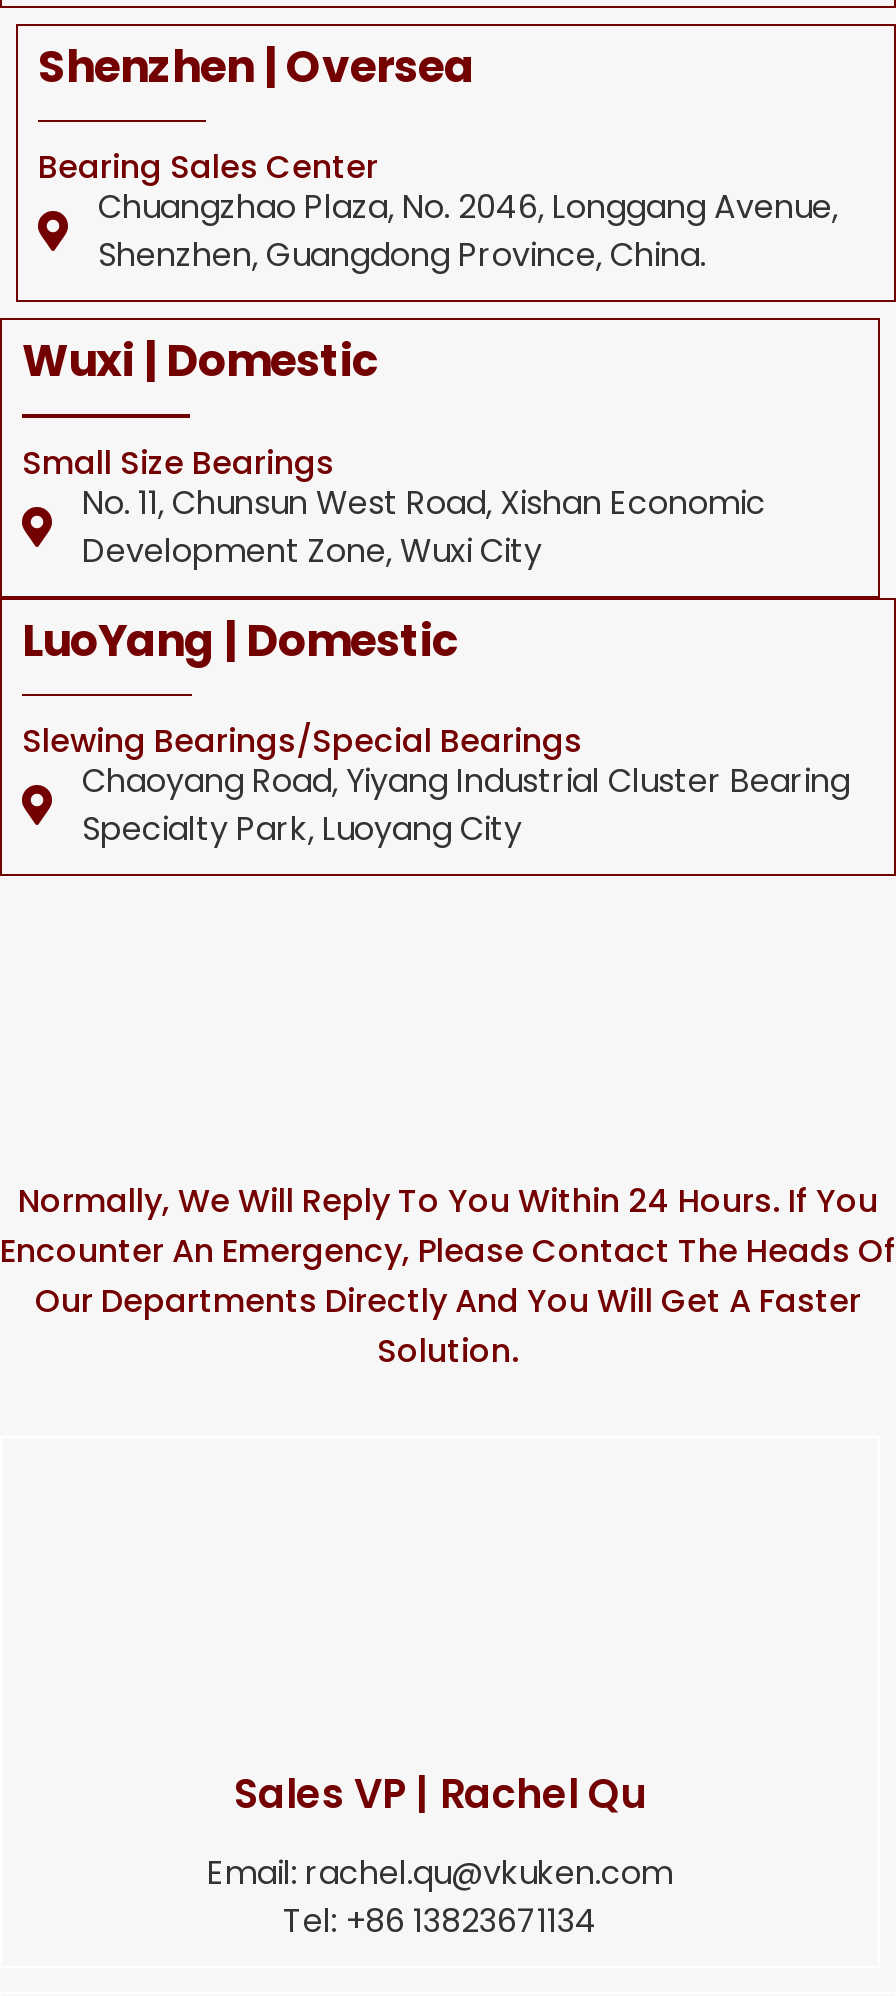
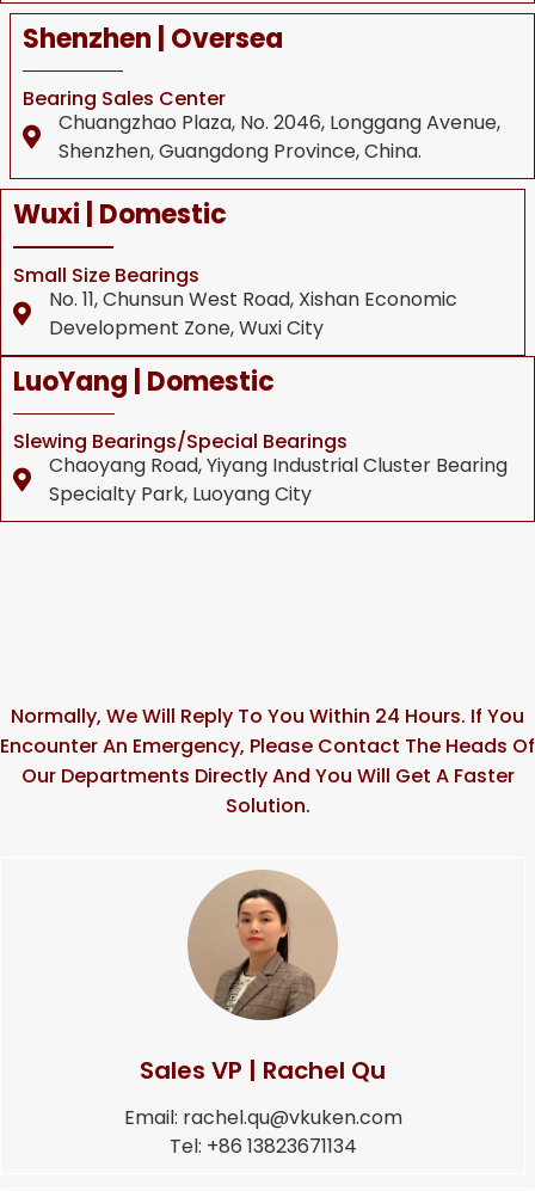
none -> [186,868,339,1021] [image]

